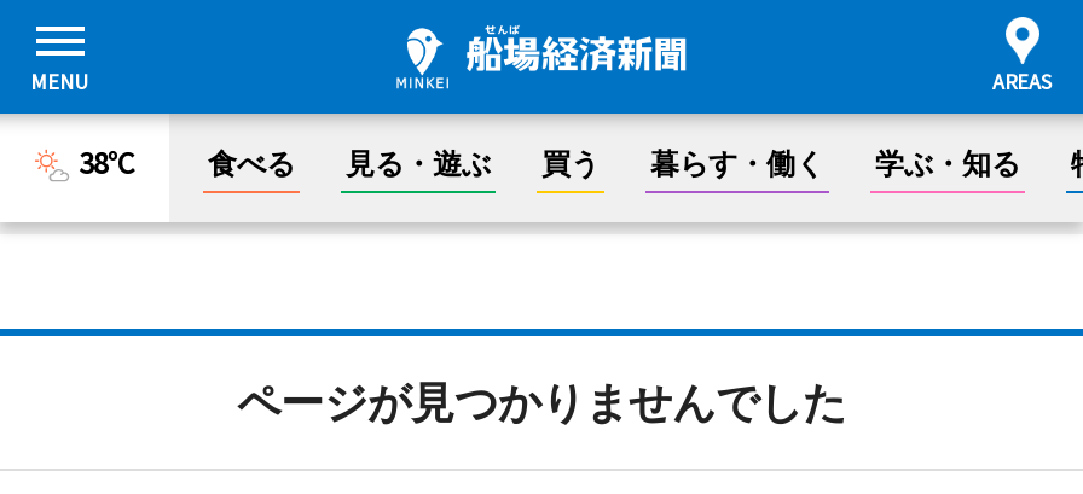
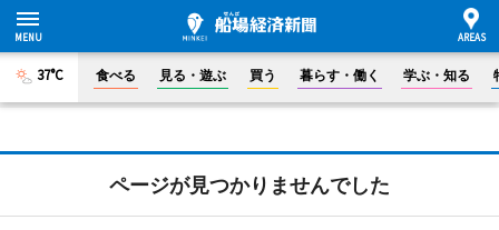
[79,144,137,185] 38°C -> [36,66,63,85] 37°C

